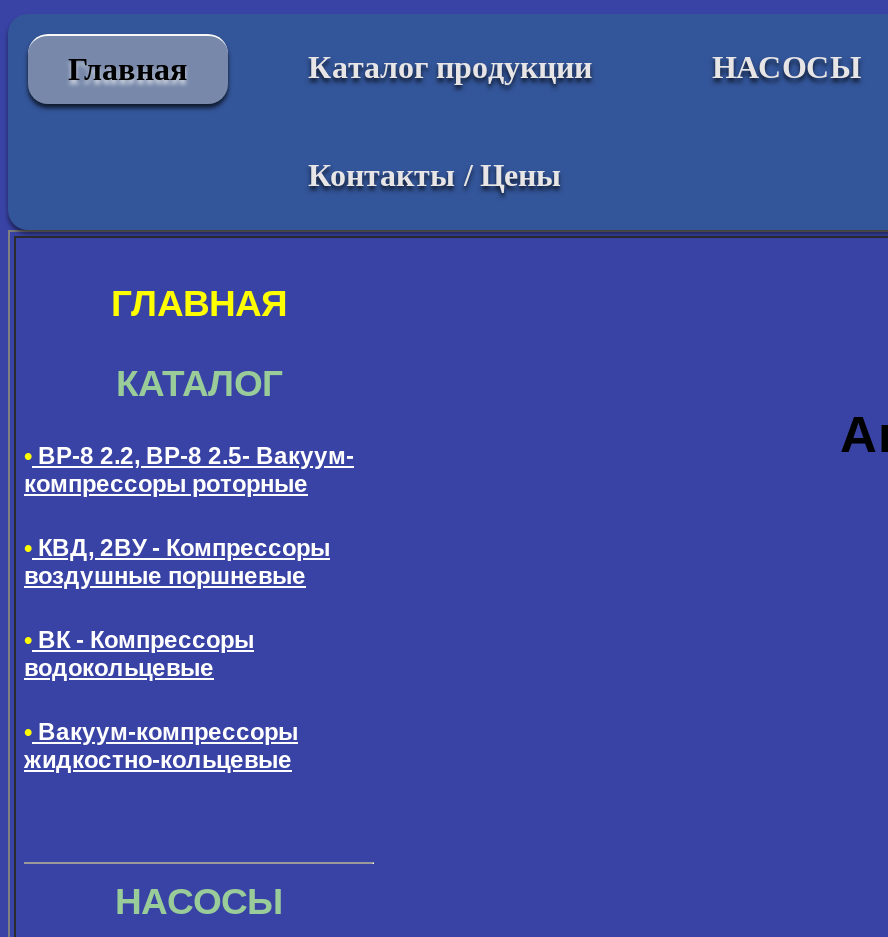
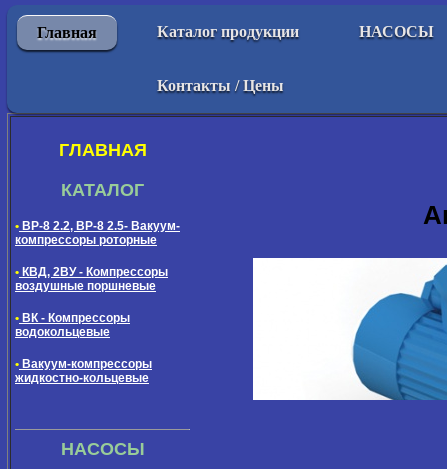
none -> [252,257,444,401] [image]

